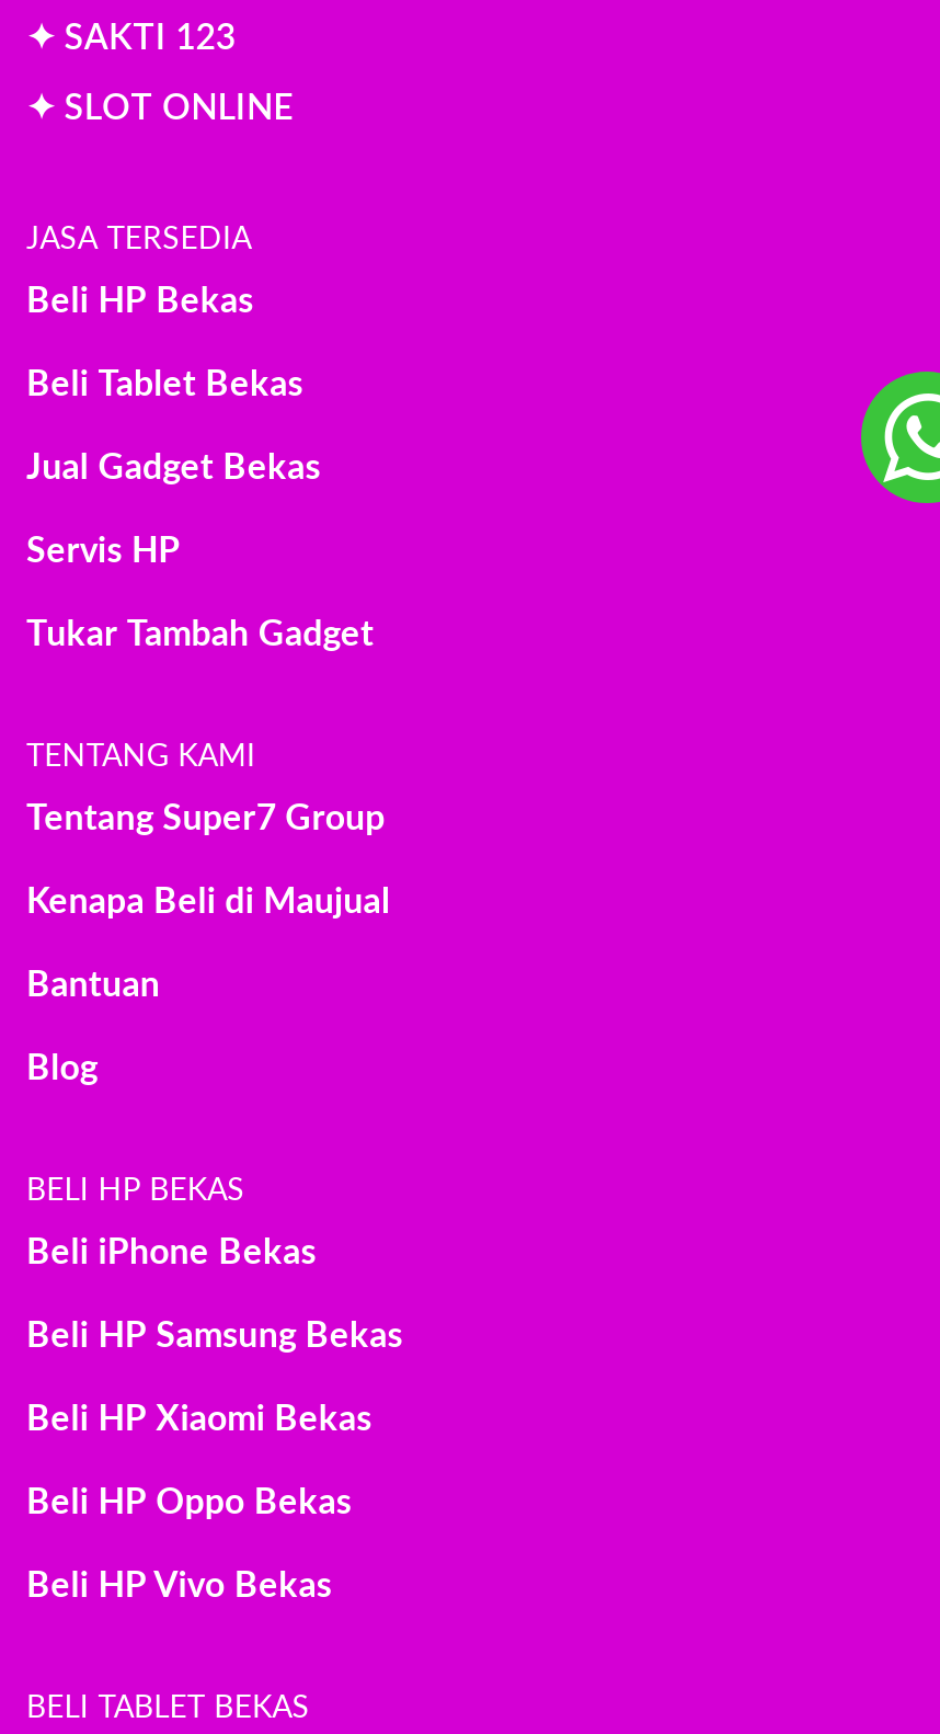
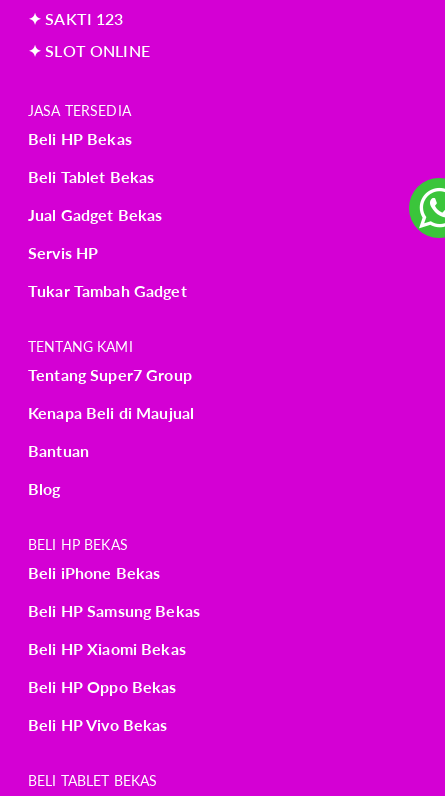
[861,369,933,516] [image] -> [409,172,442,239] [image]

